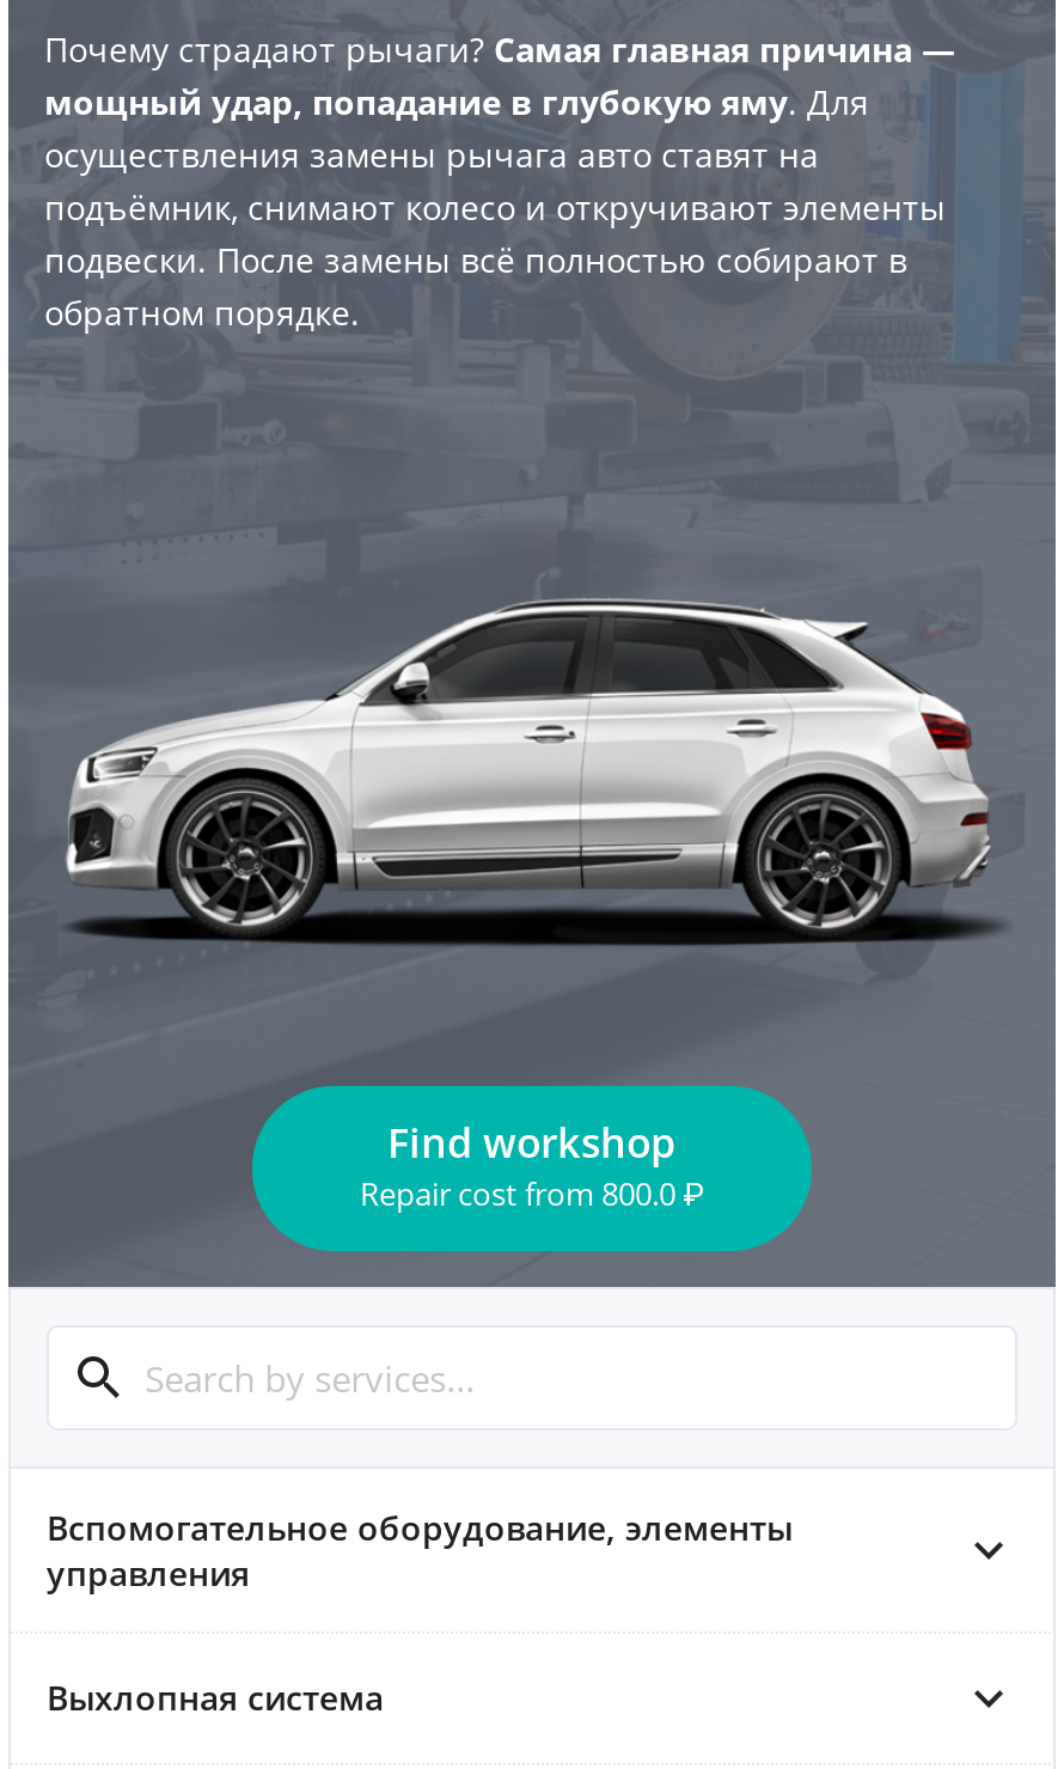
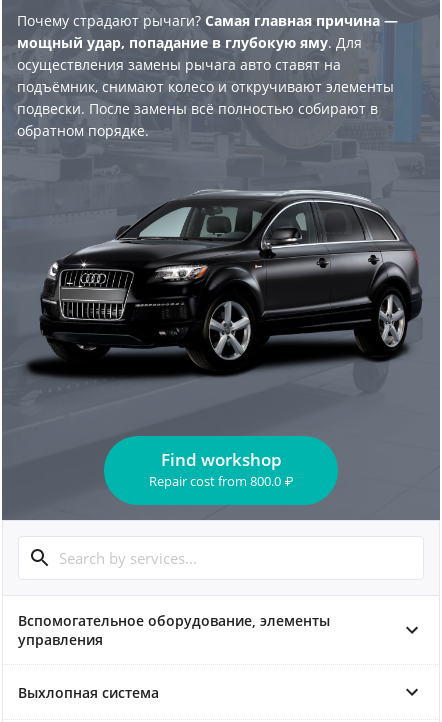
[66,498,1010,945] [image] -> [26,189,423,381] [image]

